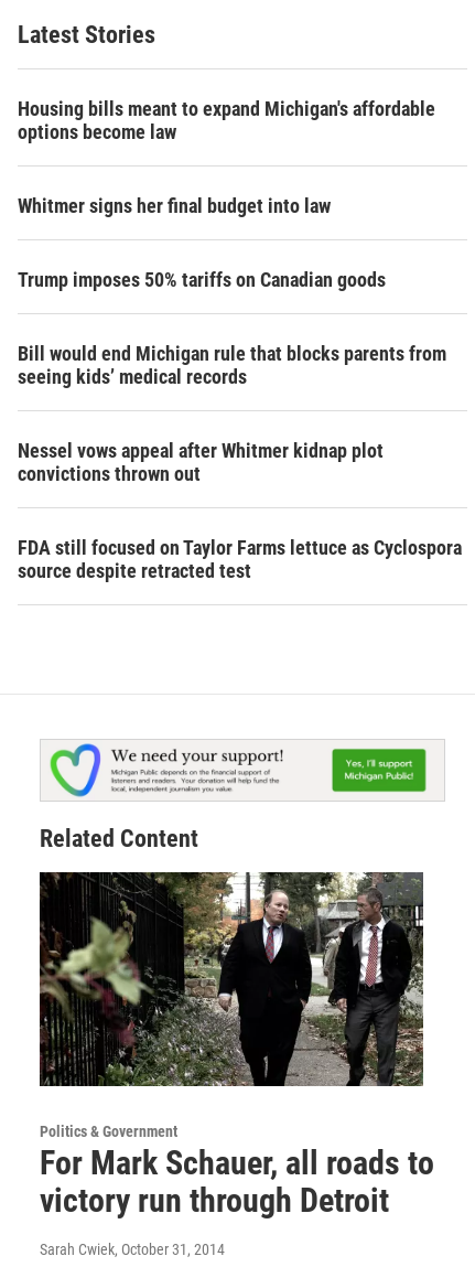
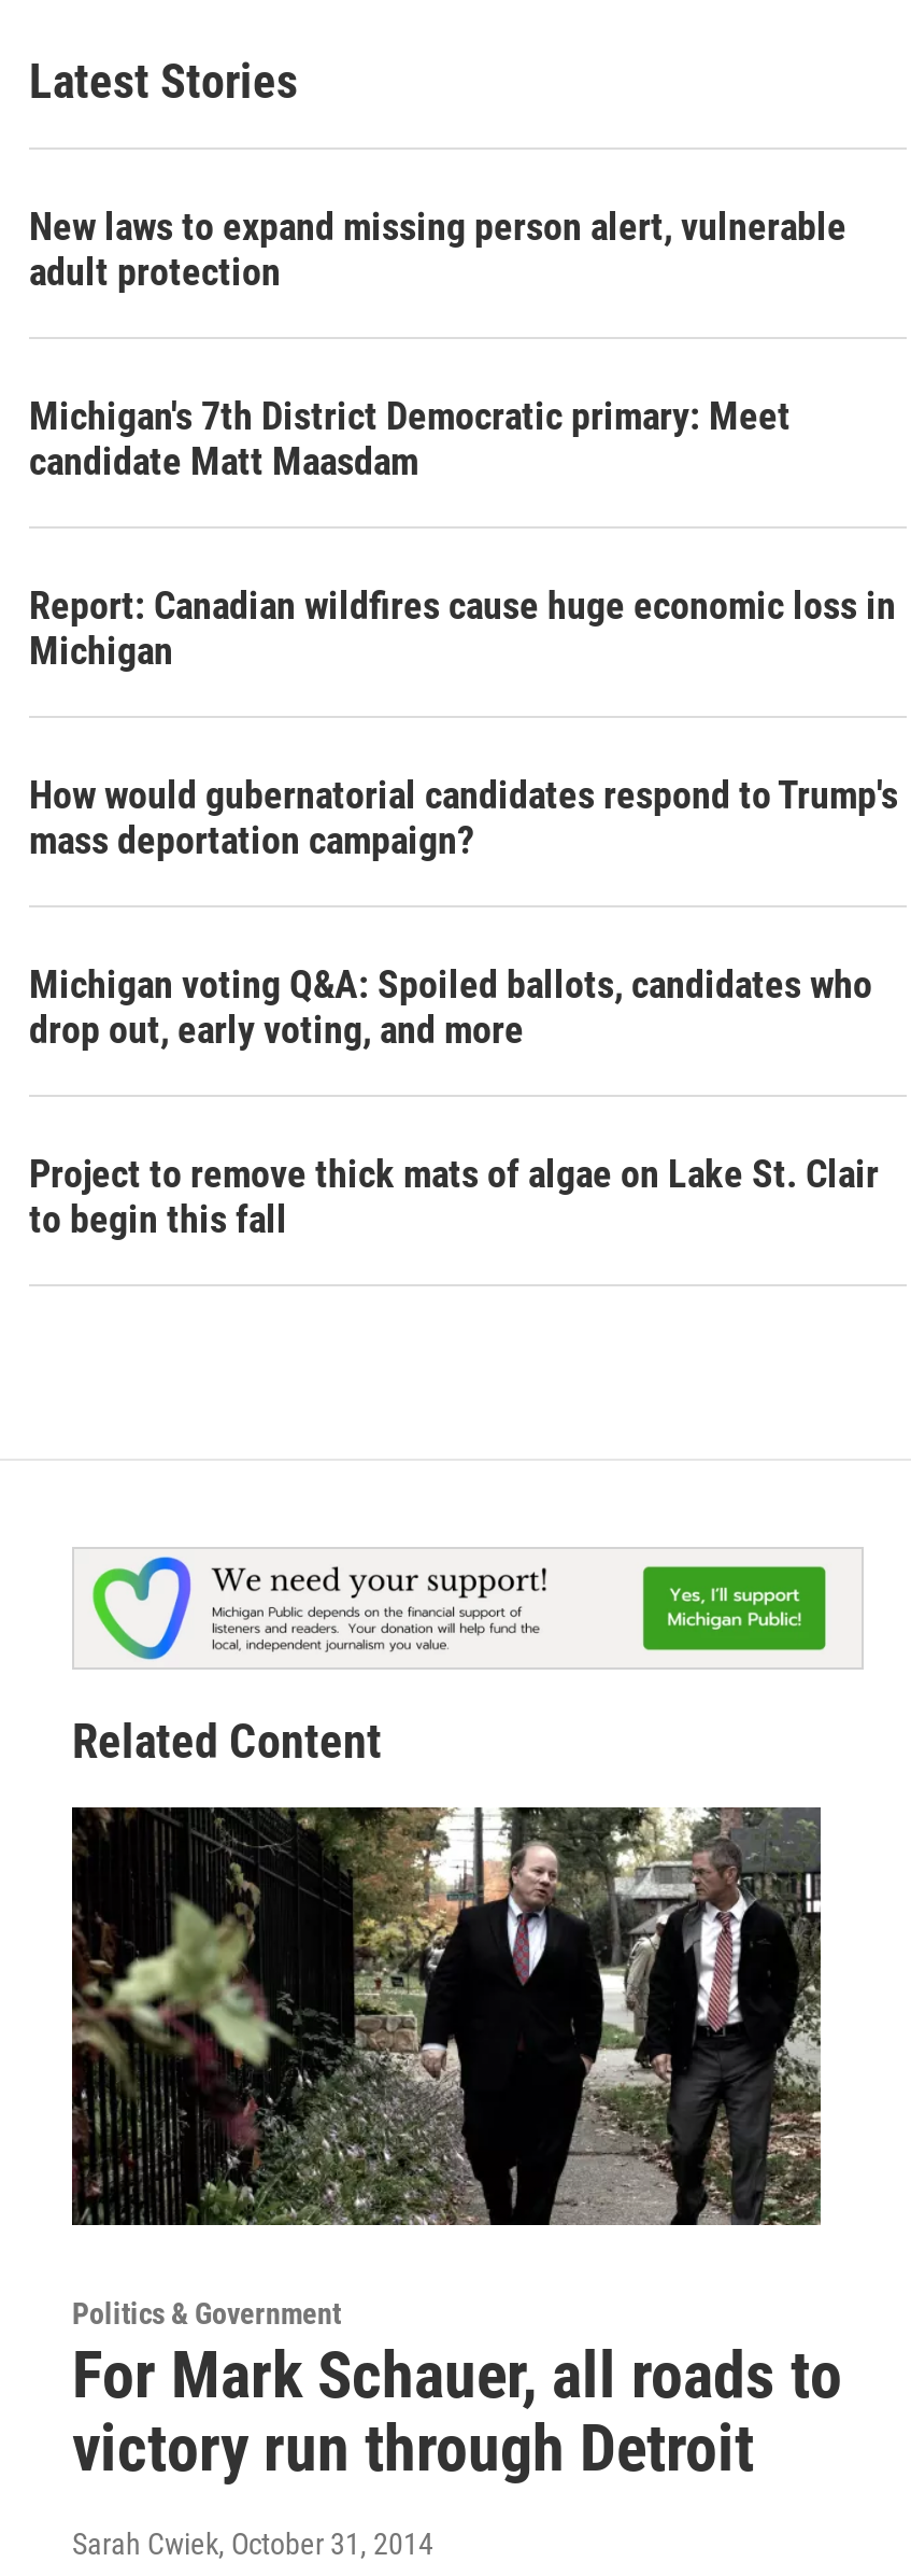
[18,97,435,144] Housing bills meant to expand Michigan's affordable | options become law -> [29,204,846,295] New laws to expand missing person alert, vulnerable | adult protection
[18,195,331,218] Whitmer signs her final budget into law -> [29,394,791,484] Michigan's 7th District Democratic primary: Meet | candidate Matt Maasdam
[18,268,386,292] Trump imposes 50% tariffs on Canadian goods -> [29,583,896,674] Report: Canadian wildfires cause huge economic loss in | Michigan
[18,342,446,389] Bill would end Michigan rule that blocks parents from | seeing kids’ medical records -> [29,773,898,863] How would gubernatorial candidates respond to Trump's | mass deportation campaign?
[18,439,384,486] Nessel vows appeal after Whitmer kidnap plot | convictions thrown out -> [29,962,872,1053] Michigan voting Q&A: Spoiled ballots, candidates who | drop out, early voting, and more
[18,536,462,583] FDA still focused on Taylor Farms lettuce as Cyclospora | source despite retracted test -> [29,1152,879,1242] Project to remove thick mats of algae on Lake St. Clair | to begin this fall

